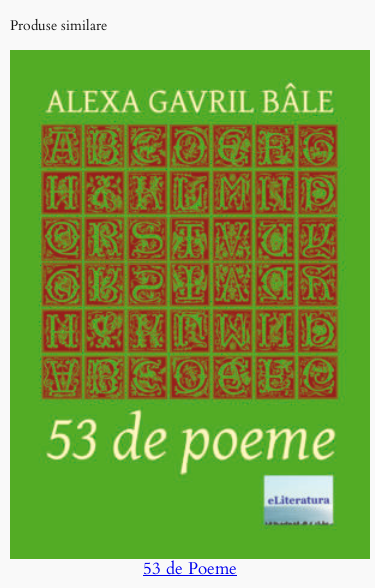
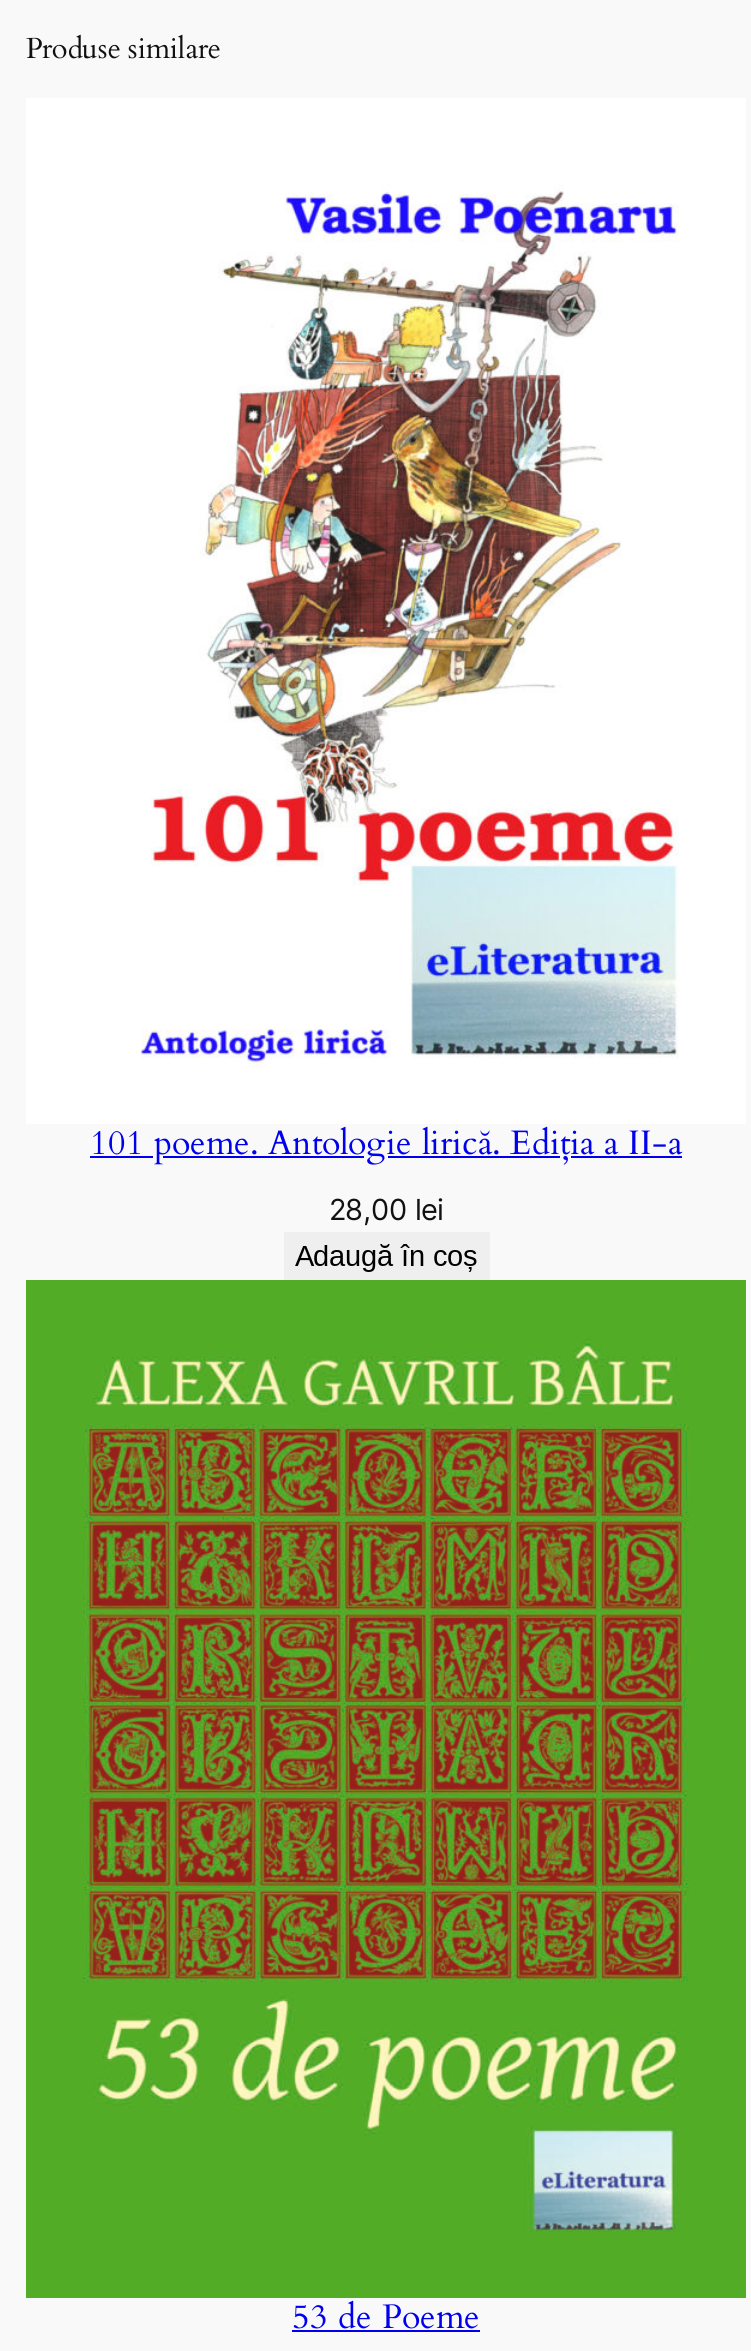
none -> [90,192,682,1272] [image] | 101 poeme. Antologie lirică. Ediția a II-a | 28,00 lei | Adaugă în coș

